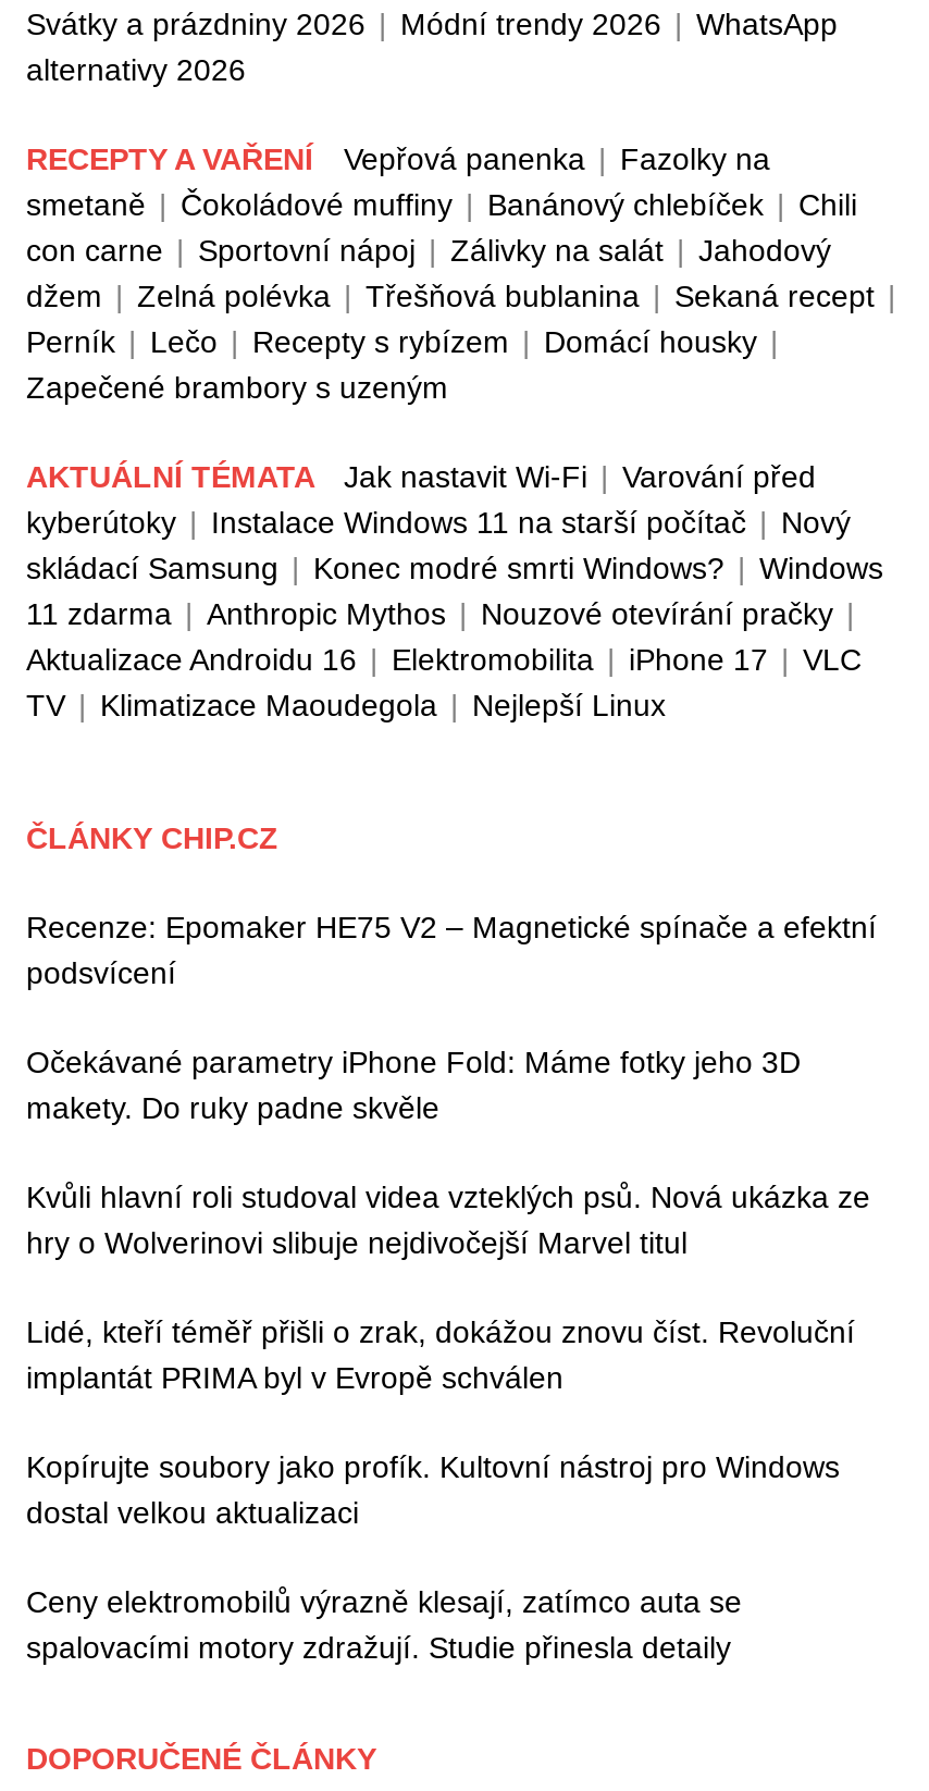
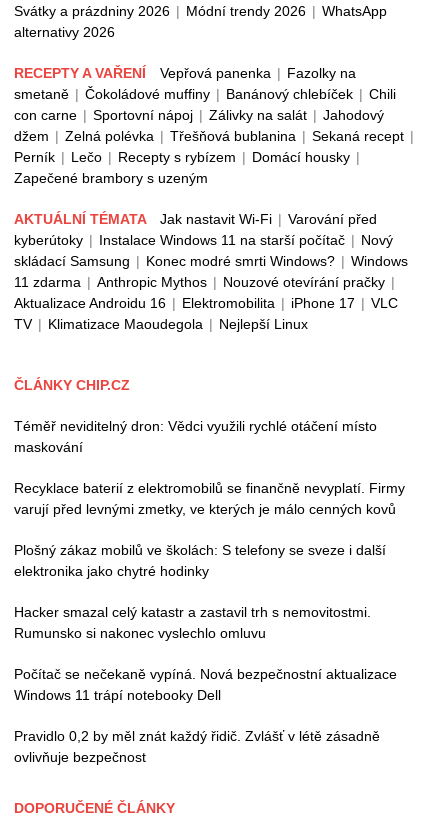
[26,910,877,990] Recenze: Epomaker HE75 V2 – Magnetické spínače a efektní | podsvícení -> [14,418,377,455] Téměř neviditelný dron: Vědci využili rychlé otáčení místo | maskování
[26,1045,801,1125] Očekávané parametry iPhone Fold: Máme fotky jeho 3D | makety. Do ruky padne skvěle -> [14,480,405,517] Recyklace baterií z elektromobilů se finančně nevyplatí. Firmy | varují před levnými zmetky, ve kterých je málo cenných kovů
[26,1179,870,1260] Kvůli hlavní roli studoval videa vzteklých psů. Nová ukázka ze | hry o Wolverinovi slibuje nejdivočejší Marvel titul -> [14,542,386,579] Plošný zákaz mobilů ve školách: S telefony se sveze i další | elektronika jako chytré hodinky
[26,1314,855,1395] Lidé, kteří téměř přišli o zrak, dokážou znovu číst. Revoluční | implantát PRIMA byl v Evropě schválen -> [14,604,371,641] Hacker smazal celý katastr a zastavil trh s nemovitostmi. | Rumunsko si nakonec vyslechlo omluvu
[26,1449,840,1530] Kopírujte soubory jako profík. Kultovní nástroj pro Windows | dostal velkou aktualizaci -> [14,666,397,703] Počítač se nečekaně vypíná. Nová bezpečnostní aktualizace | Windows 11 trápí notebooky Dell
[26,1584,742,1665] Ceny elektromobilů výrazně klesají, zatímco auta se | spalovacími motory zdražují. Studie přinesla detaily -> [14,728,380,765] Pravidlo 0,2 by měl znát každý řidič. Zvlášť v létě zásadně | ovlivňuje bezpečnost

